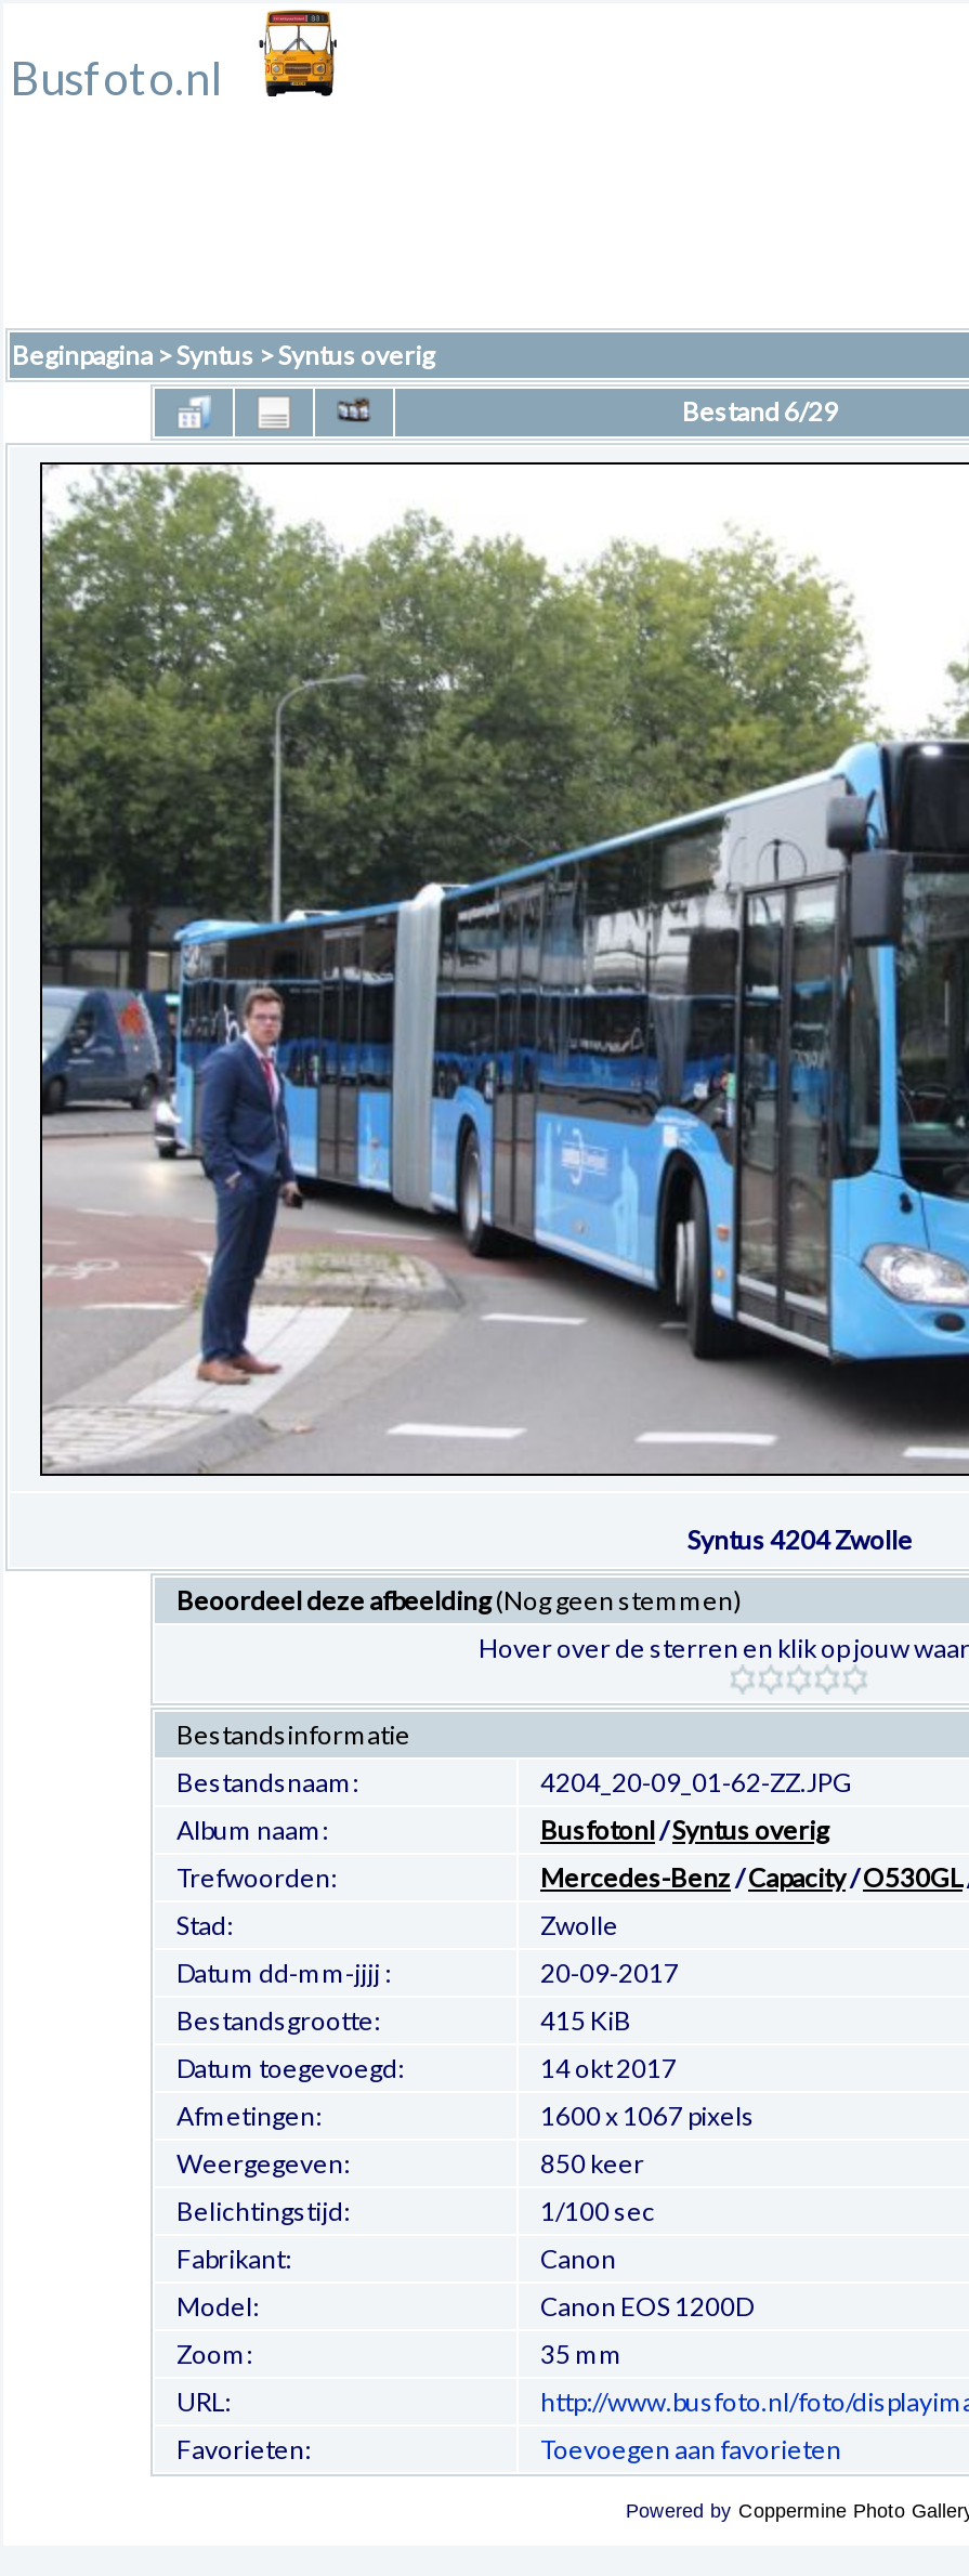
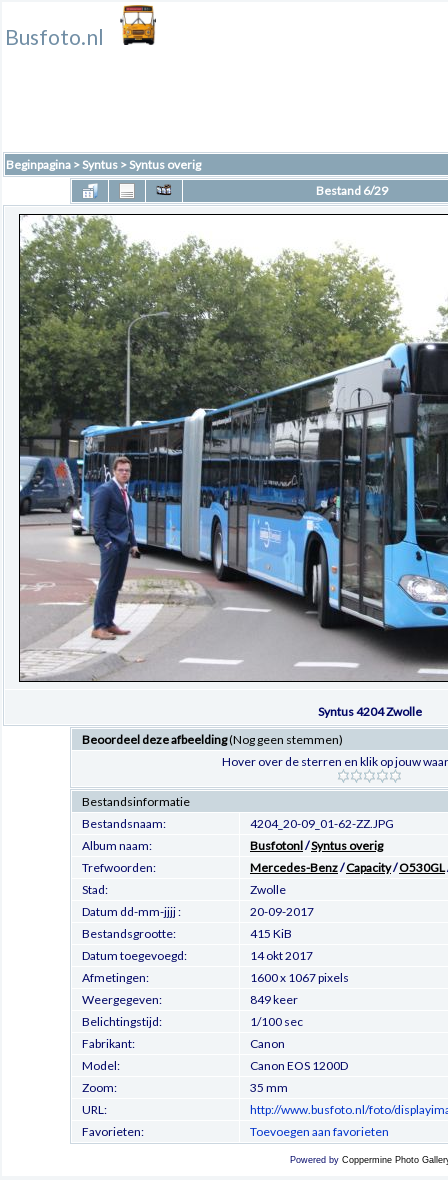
[540,2147,644,2180] 850 keer -> [250,992,298,1007] 849 keer

